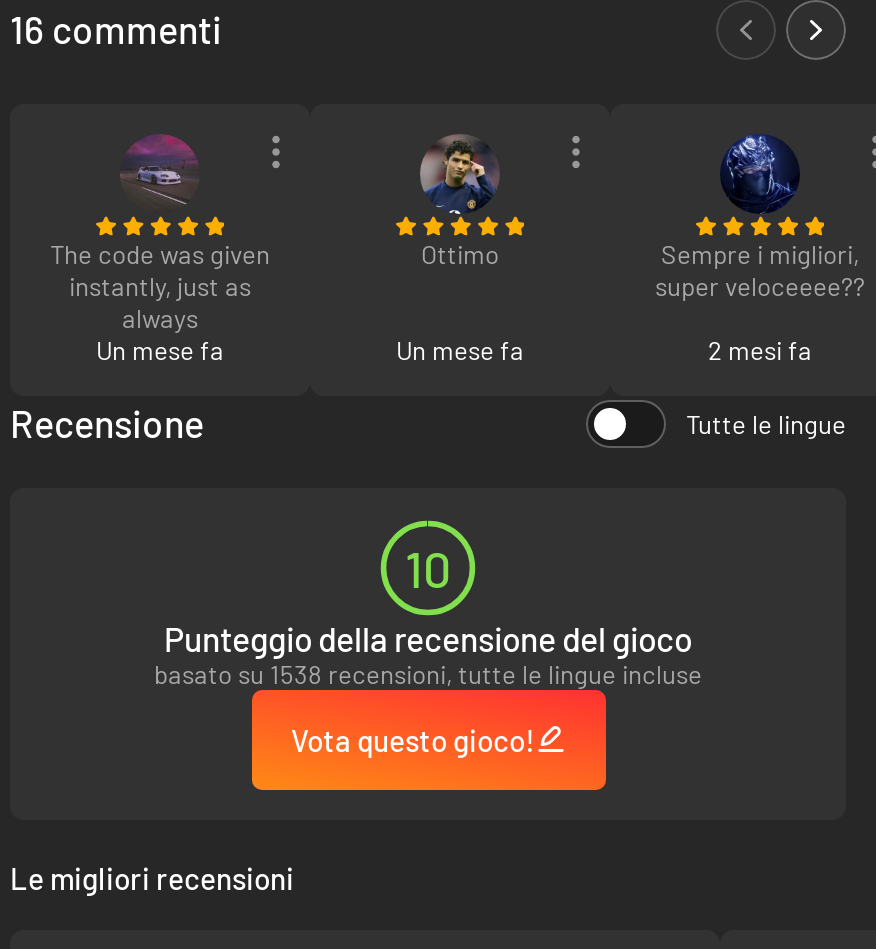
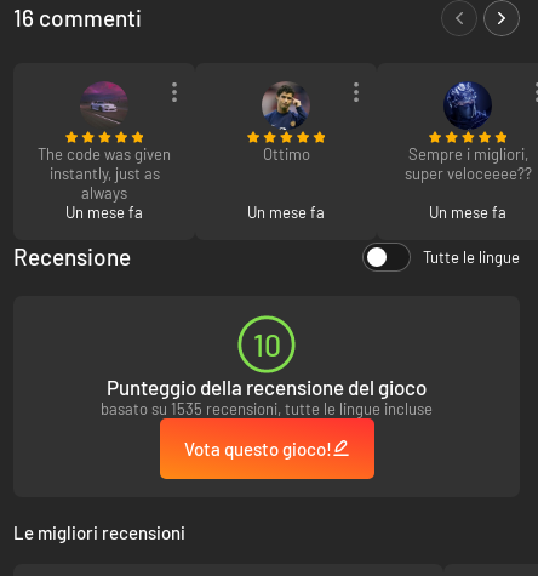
[708,334,812,366] 2 mesi fa -> [429,202,506,222] Un mese fa
[154,658,702,690] basato su 1538 recensioni, tutte le lingue incluse -> [101,399,433,418] basato su 1535 recensioni, tutte le lingue incluse

